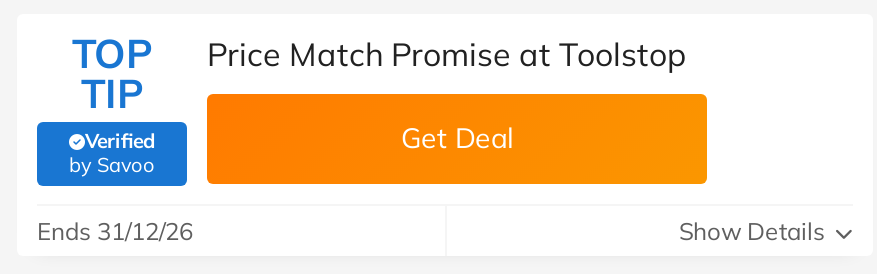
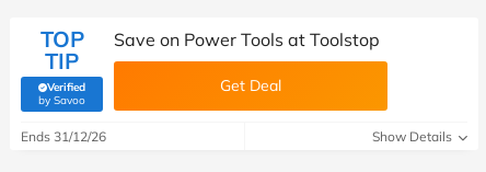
[207,34,687,74] Price Match Promise at Toolstop -> [114,28,380,50] Save on Power Tools at Toolstop

